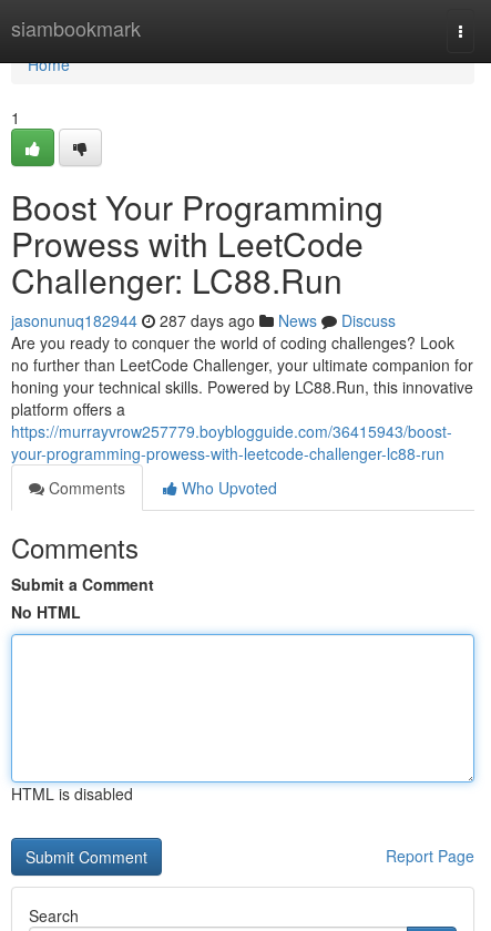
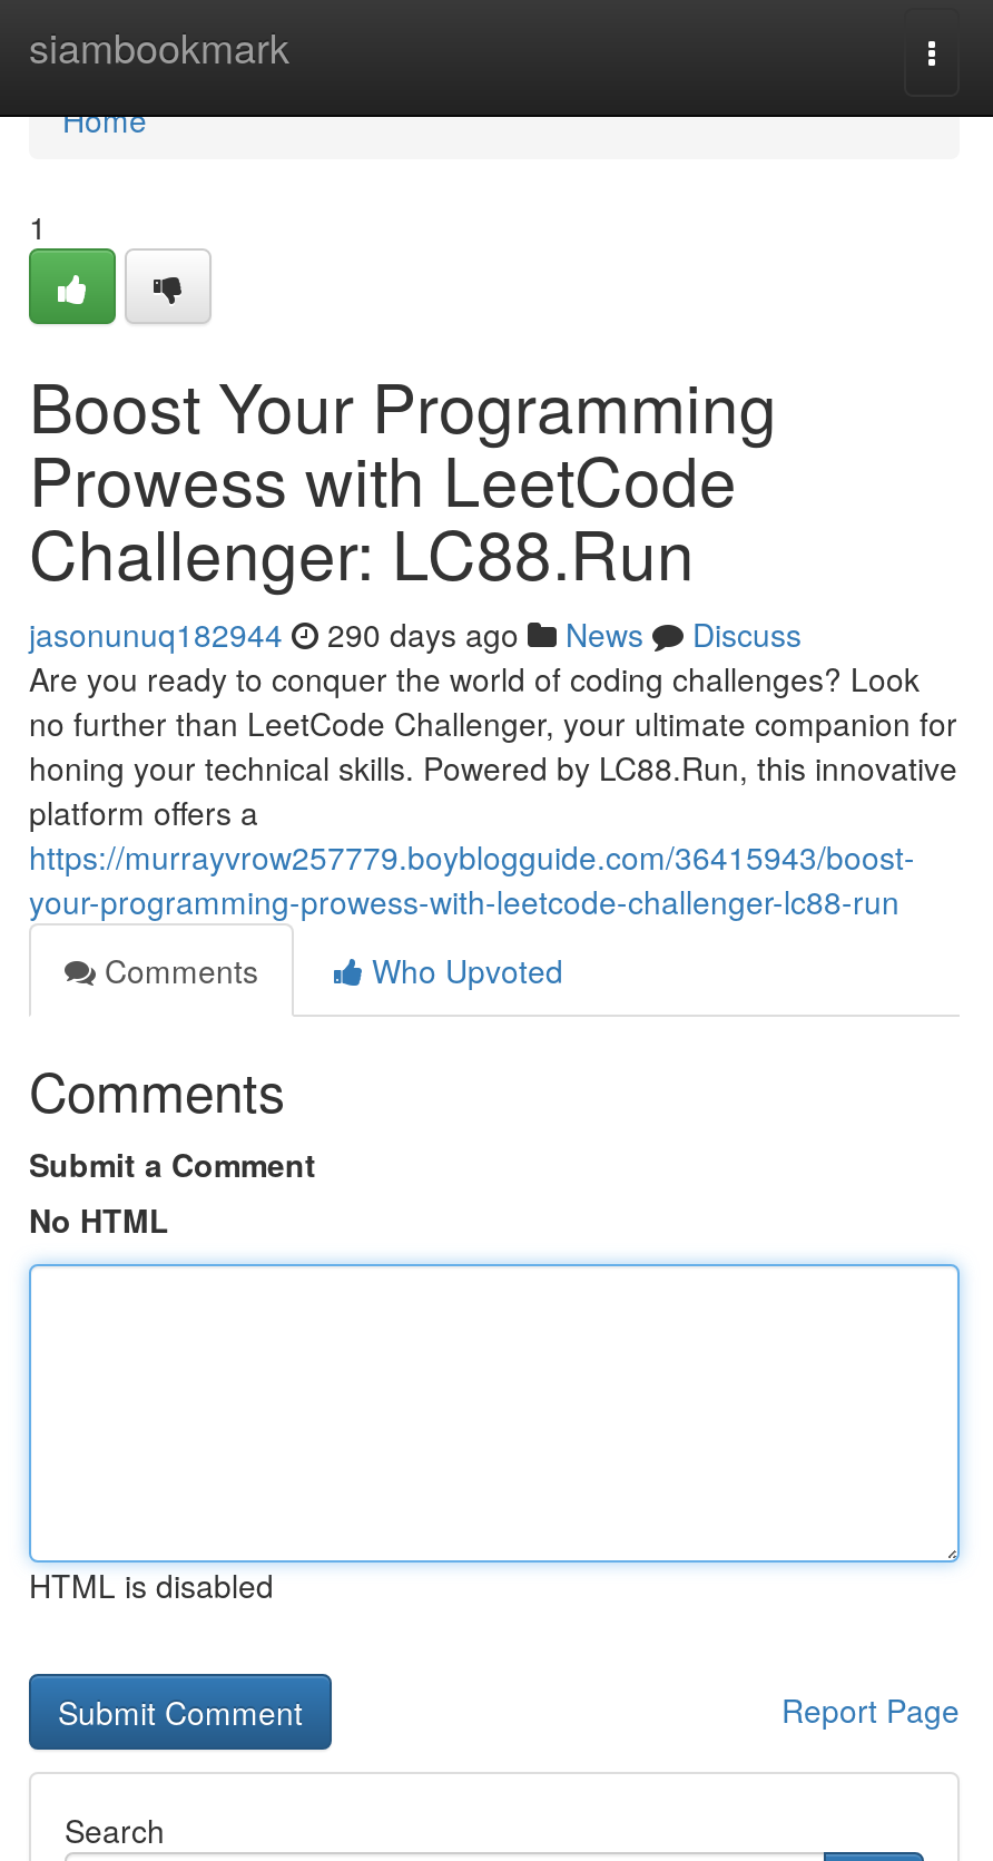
[11,309,396,331] jasonunuq182944 287 days ago News Discuss -> [29,611,802,656] jasonunuq182944 290 days ago News Discuss

